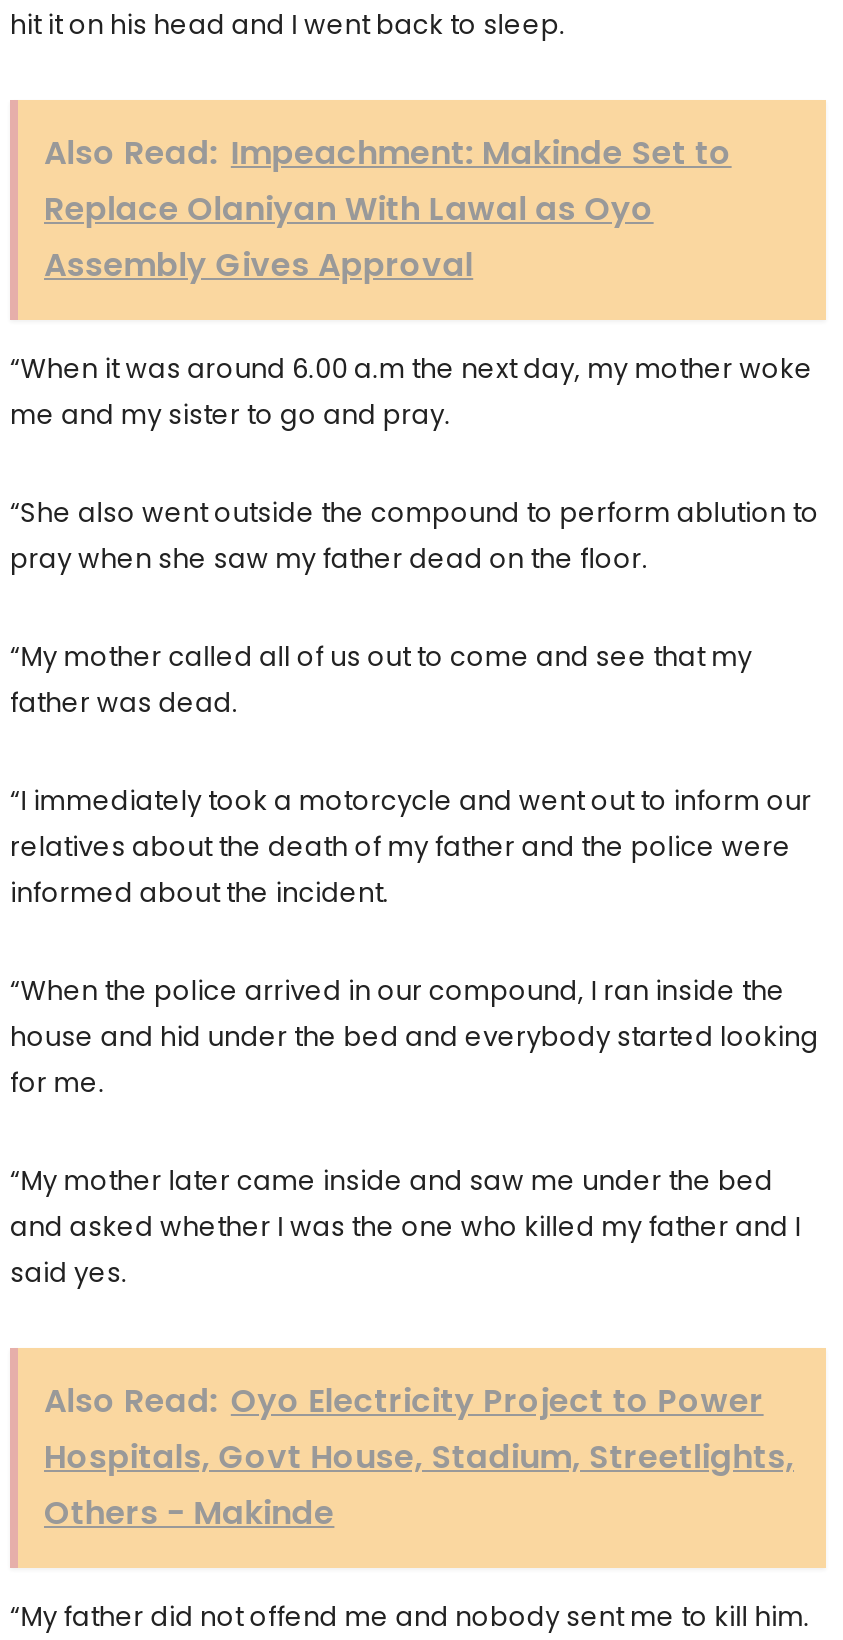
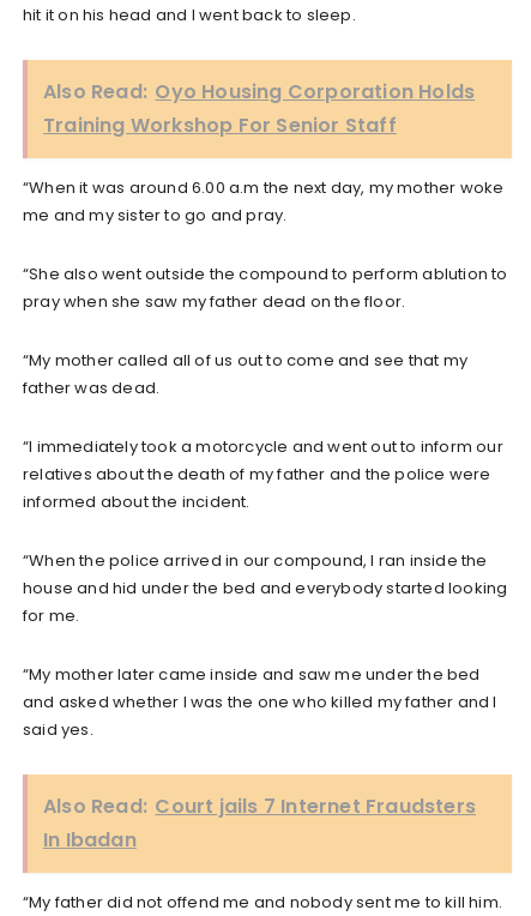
[44,130,732,288] Also Read: Impeachment: Makinde Set to | Replace Olaniyan With Lawal as Oyo | Assembly Gives Approval -> [43,78,475,139] Also Read: Oyo Housing Corporation Holds | Training Workshop For Senior Staff
[44,1378,794,1536] Also Read: Oyo Electricity Project to Power | Hospitals, Govt House, Stadium, Streetlights, | Others - Makinde -> [43,793,476,854] Also Read: Court jails 7 Internet Fraudsters | In Ibadan

